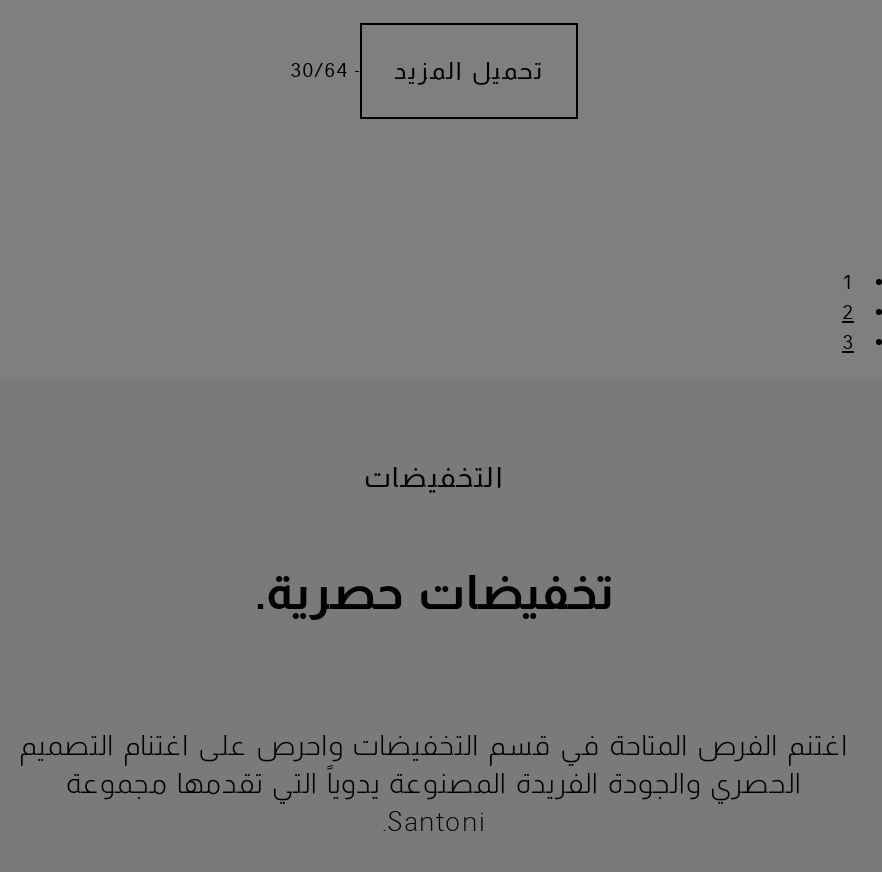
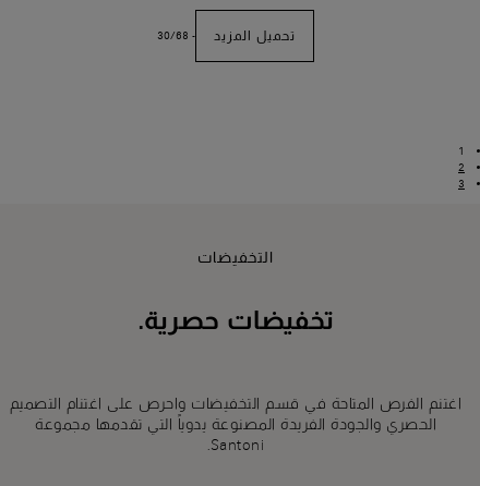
[290,58,348,82] 30/64 -> [157,29,189,42] 30/68

